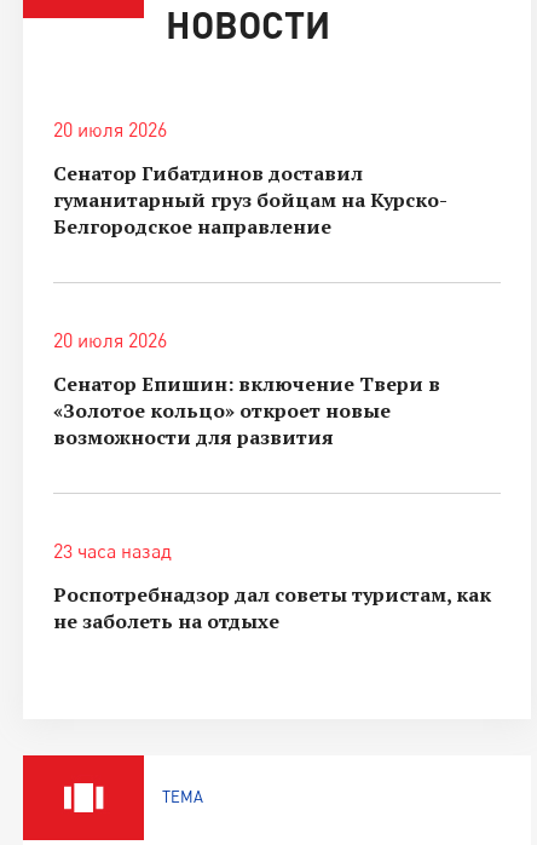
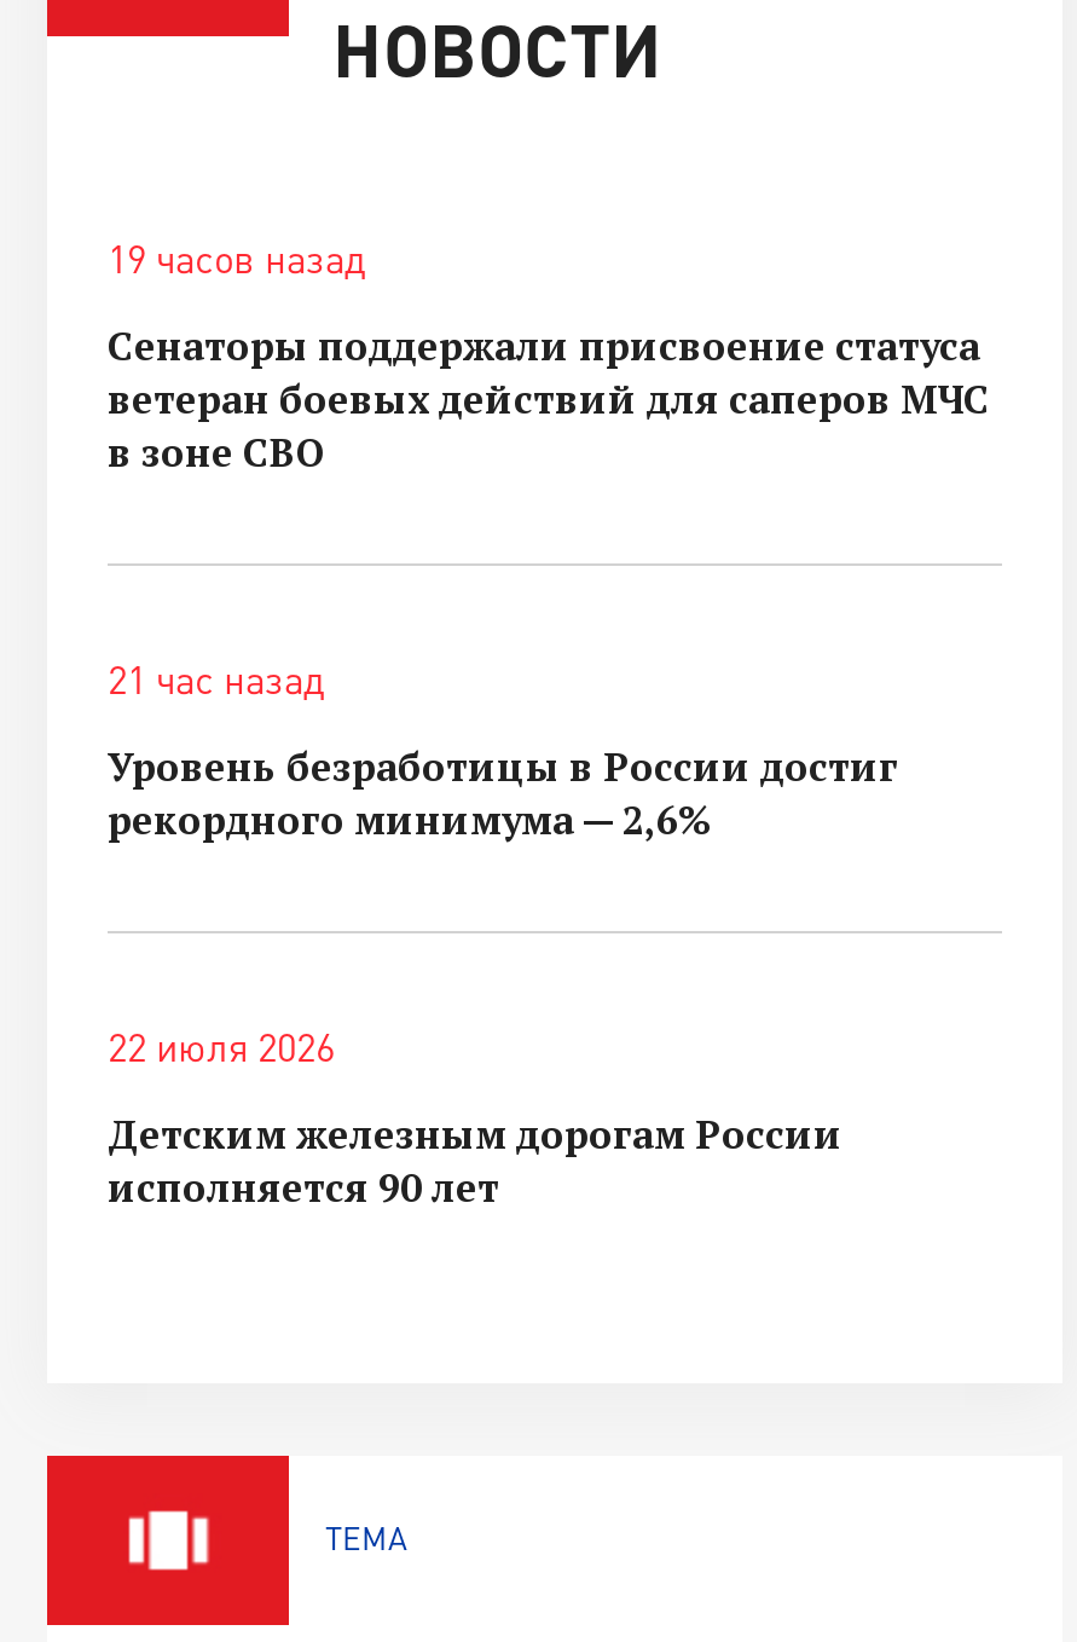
[53,117,167,142] 20 июля 2026 -> [108,235,366,283] 19 часов назад
[53,160,447,240] Сенатор Гибатдинов доставил | гуманитарный груз бойцам на Курско- | Белгородское направление -> [108,319,990,479] Сенаторы поддержали присвоение статуса | ветеран боевых действий для саперов МЧС | в зоне СВО
[53,328,167,352] 20 июля 2026 -> [108,655,325,704] 21 час назад
[53,370,440,450] Сенатор Епишин: включение Твери в | «Золотое кольцо» откроет новые | возможности для развития -> [108,740,898,846] Уровень безработицы в России достиг | рекордного минимума — 2,6%
[53,539,172,563] 23 часа назад -> [108,1023,335,1071] 22 июля 2026
[53,581,491,634] Роспотребнадзор дал советы туристам, как | не заболеть на отдыхе -> [108,1108,843,1214] Детским железным дорогам России | исполняется 90 лет

